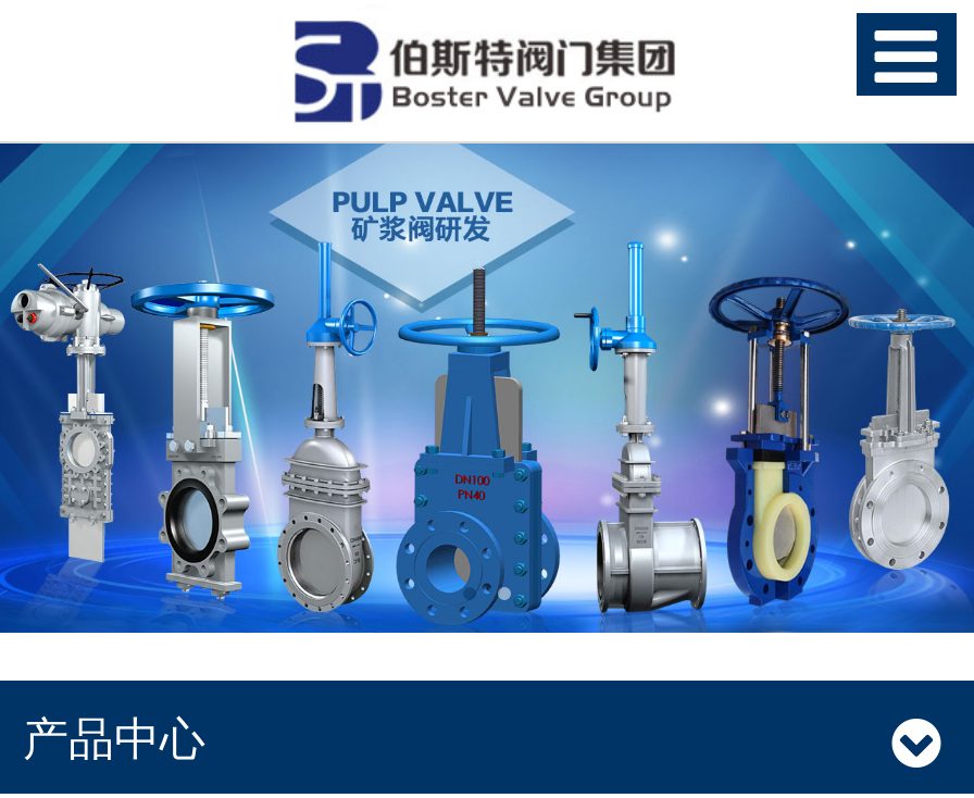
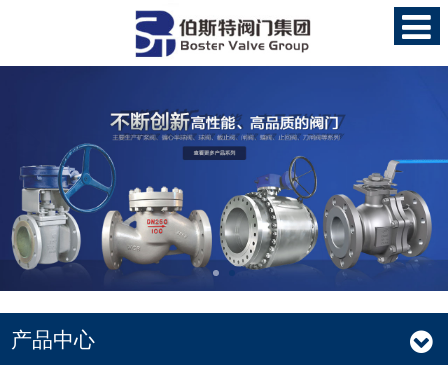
[7,144,967,635] [image] -> [3,66,445,292] [image]

